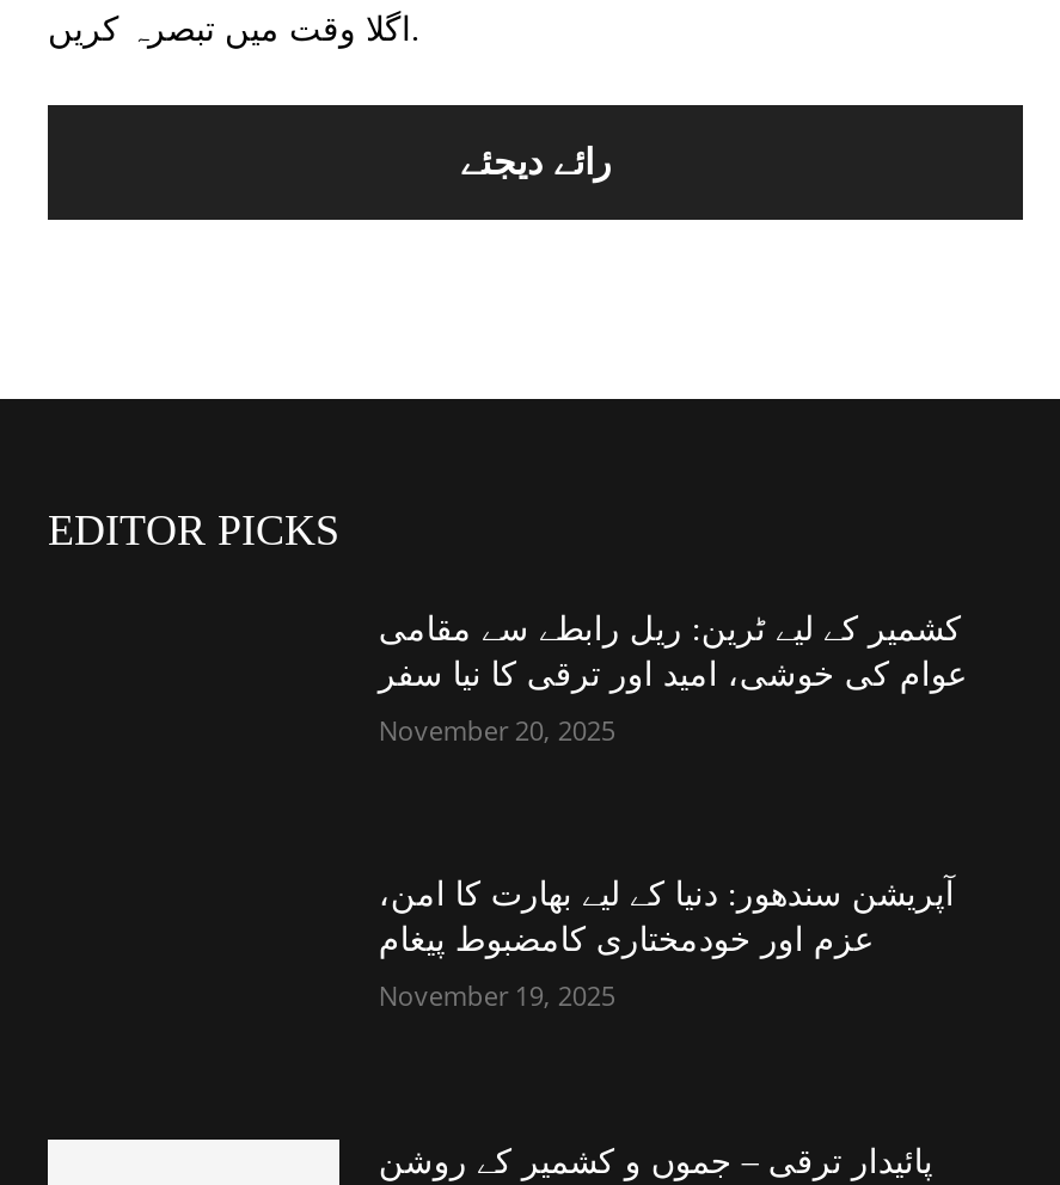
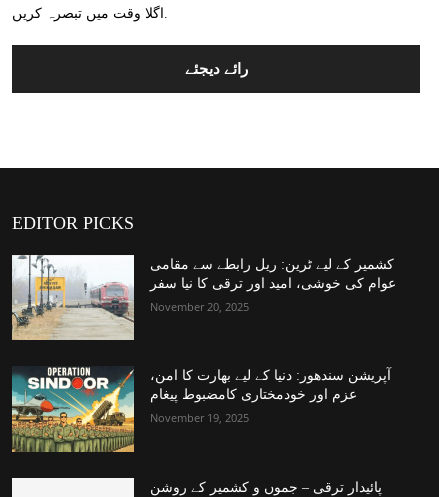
none -> [11,254,135,341] [image]
none -> [11,366,135,453] [image]

